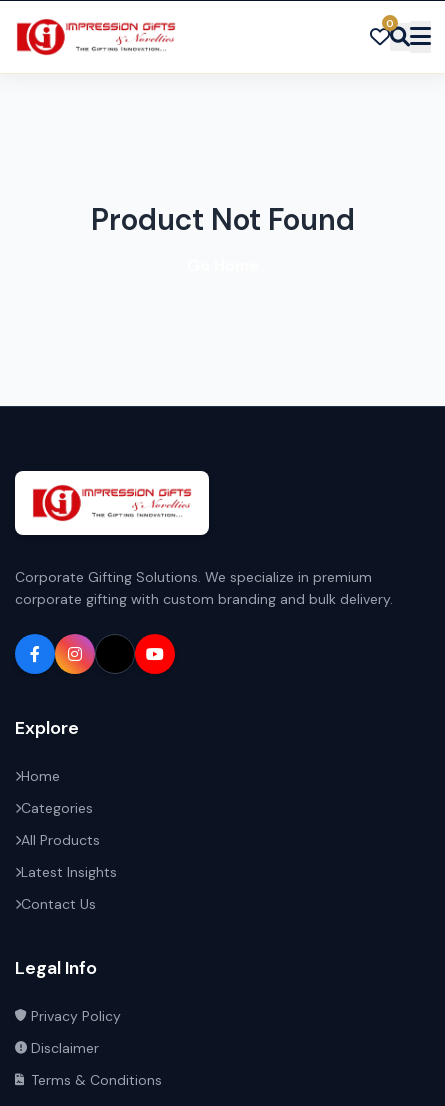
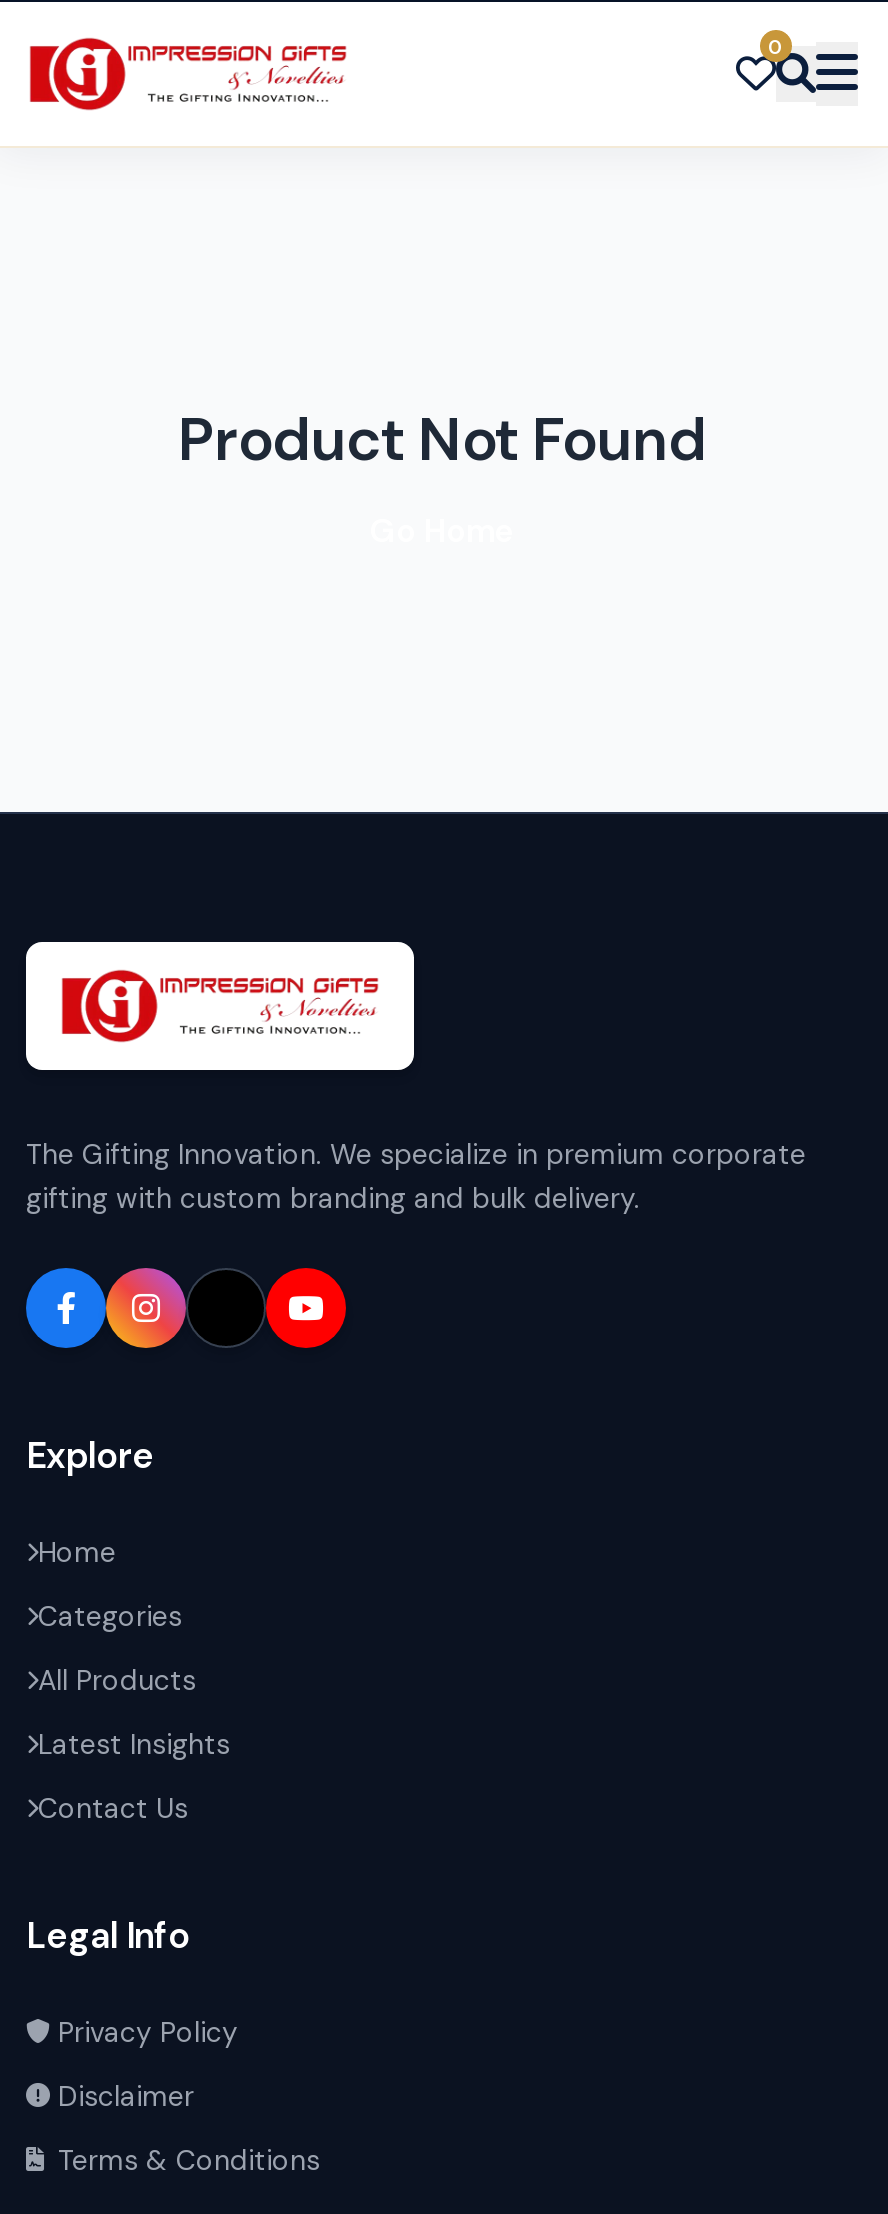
[15,568,393,608] Corporate Gifting Solutions. We specialize in premium | corporate gifting with custom branding and bulk delivery. -> [26,1136,806,1216] The Gifting Innovation. We specialize in premium corporate | gifting with custom branding and bulk delivery.

